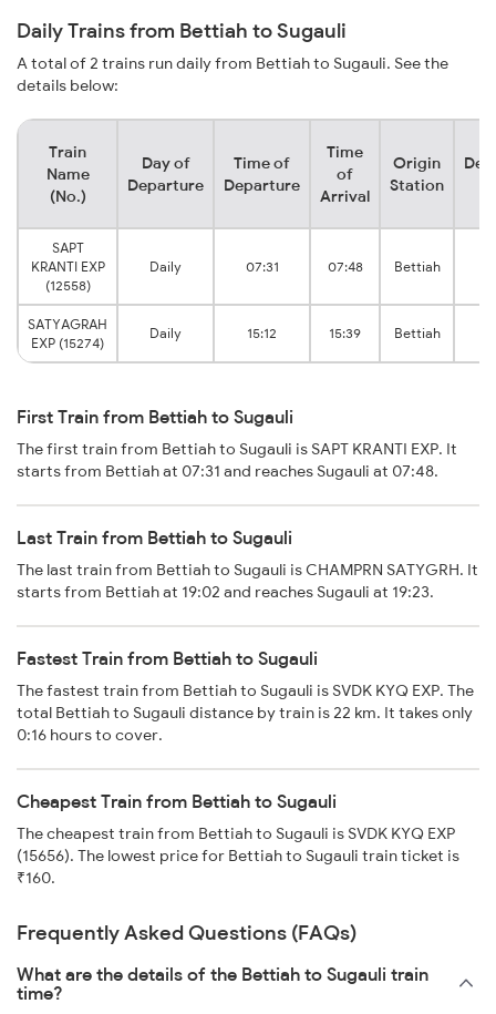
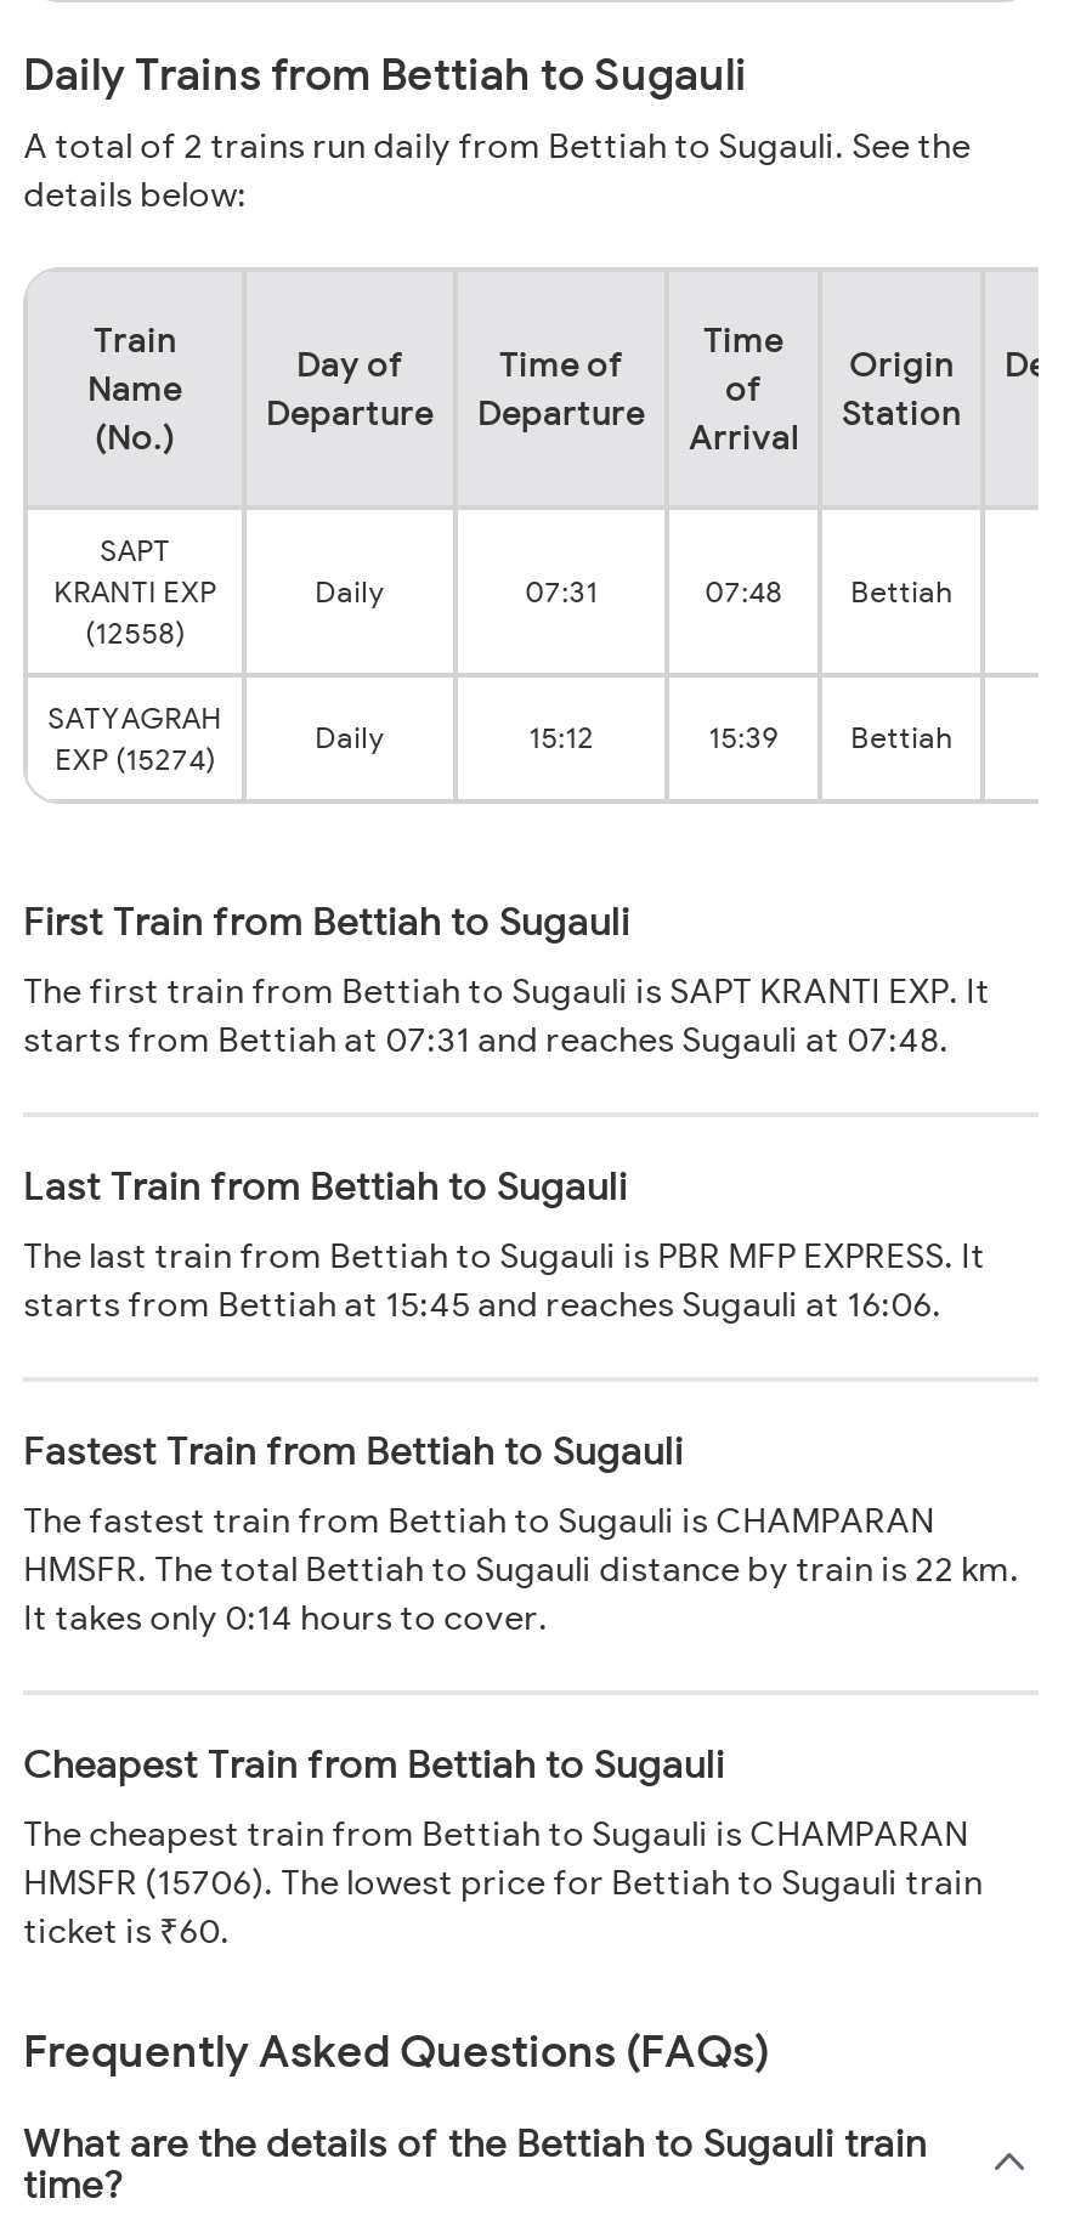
[17,560,478,602] The last train from Bettiah to Sugauli is CHAMPRN SATYGRH. It | starts from Bettiah at 19:02 and reaches Sugauli at 19:23. -> [23,1234,985,1326] The last train from Bettiah to Sugauli is PBR MFP EXPRESS. It | starts from Bettiah at 15:45 and reaches Sugauli at 16:06.
[17,681,474,745] The fastest train from Bettiah to Sugauli is SVDK KYQ EXP. The | total Bettiah to Sugauli distance by train is 22 km. It takes only | 0:16 hours to cover. -> [23,1499,1019,1640] The fastest train from Bettiah to Sugauli is CHAMPARAN | HMSFR. The total Bettiah to Sugauli distance by train is 22 km. | It takes only 0:14 hours to cover.
[17,824,459,888] The cheapest train from Bettiah to Sugauli is SVDK KYQ EXP | (15656). The lowest price for Bettiah to Sugauli train ticket is | ₹160. -> [23,1812,983,1953] The cheapest train from Bettiah to Sugauli is CHAMPARAN | HMSFR (15706). The lowest price for Bettiah to Sugauli train | ticket is ₹60.

